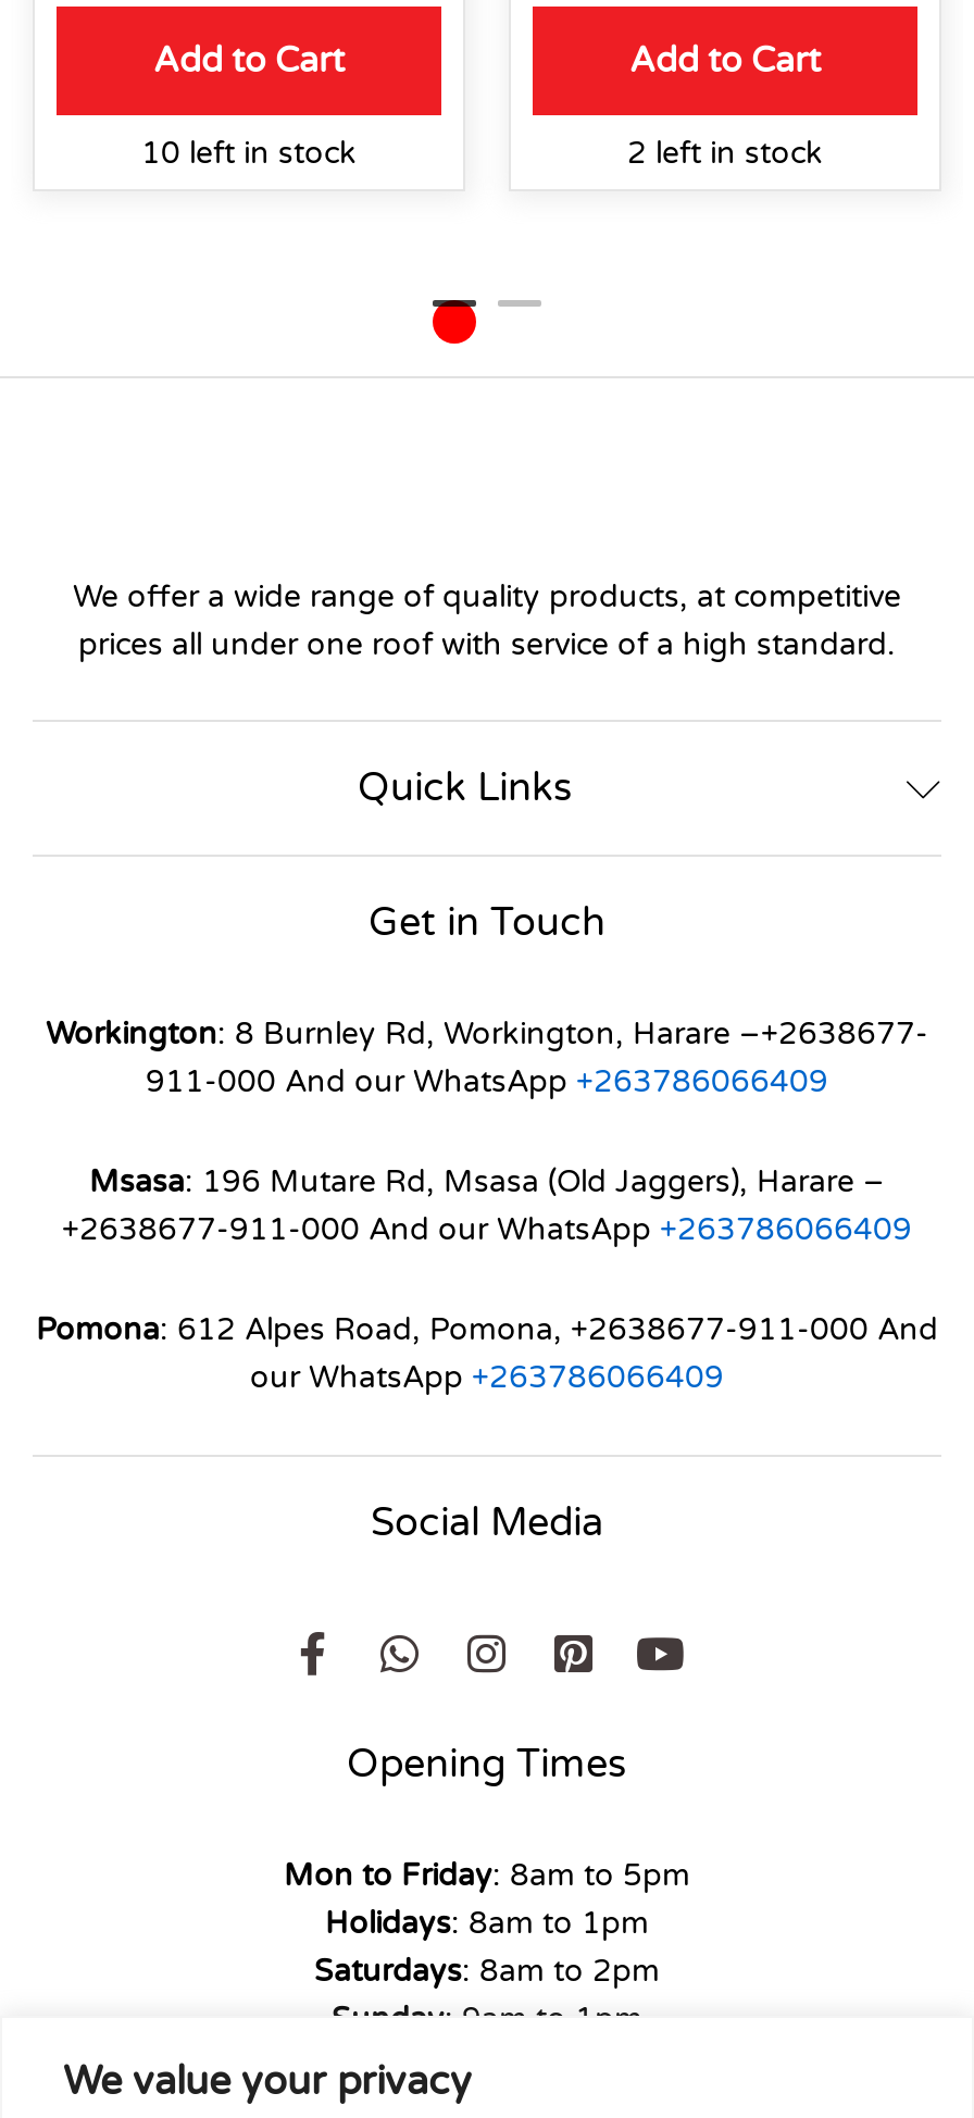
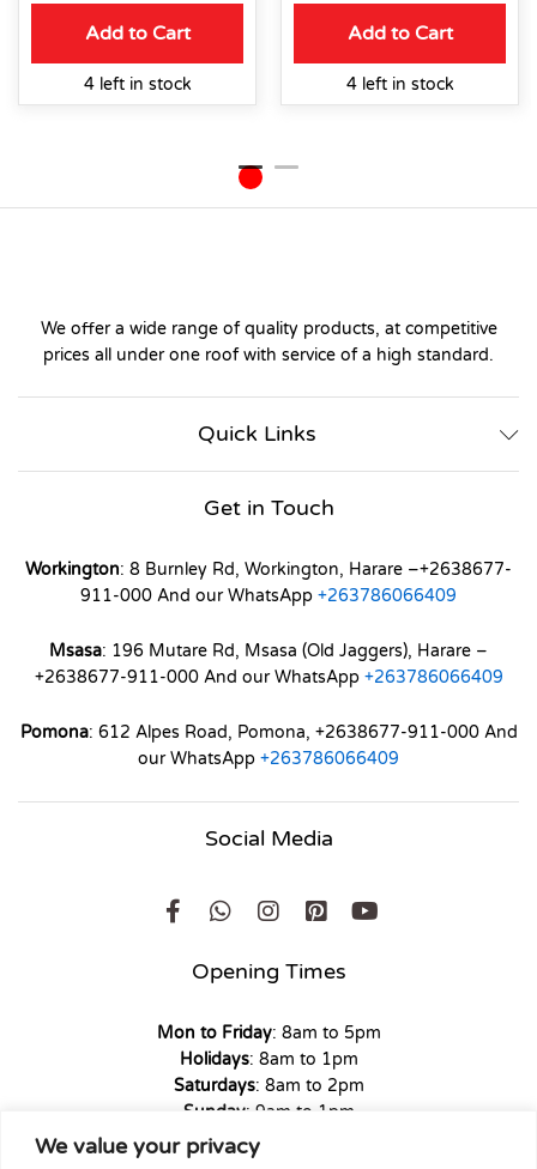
[141,134,357,171] 10 left in stock -> [83,74,191,94] 4 left in stock
[627,134,823,171] 2 left in stock -> [346,74,454,94] 4 left in stock

